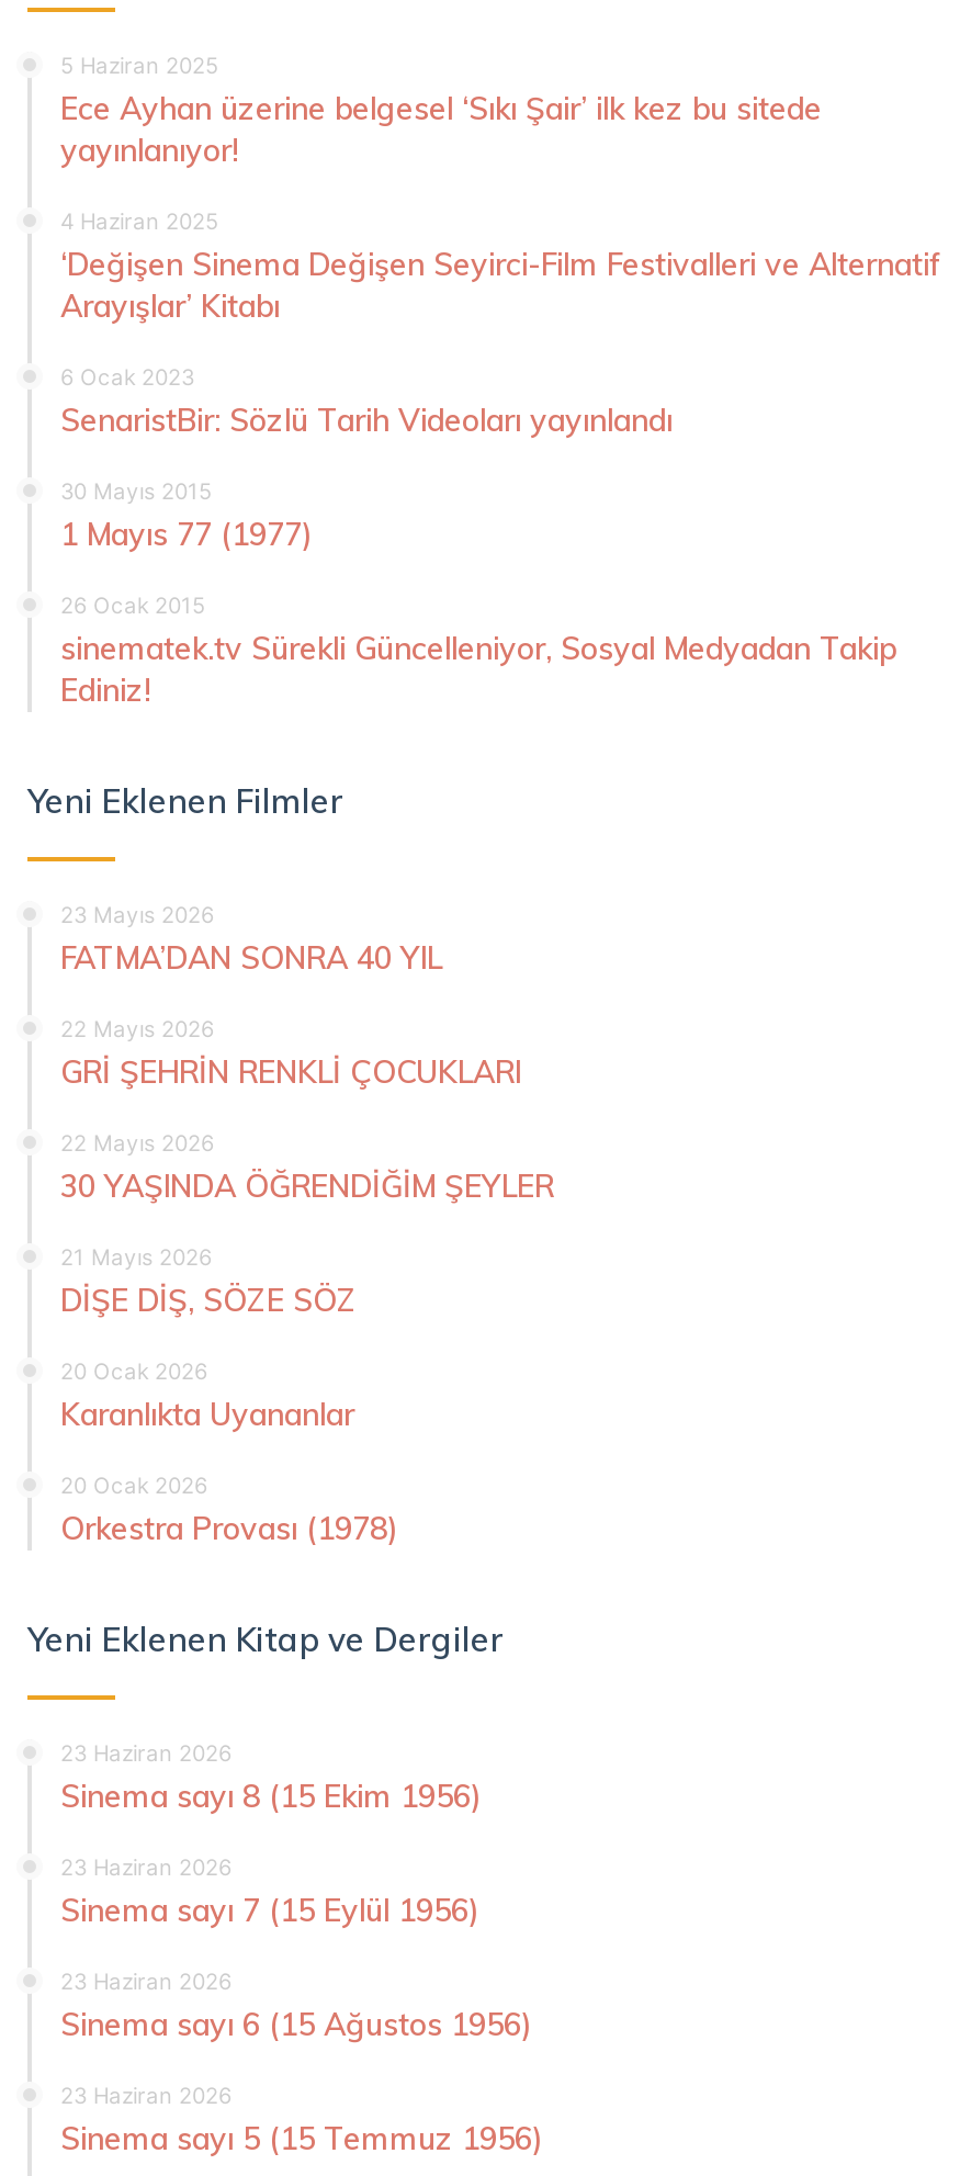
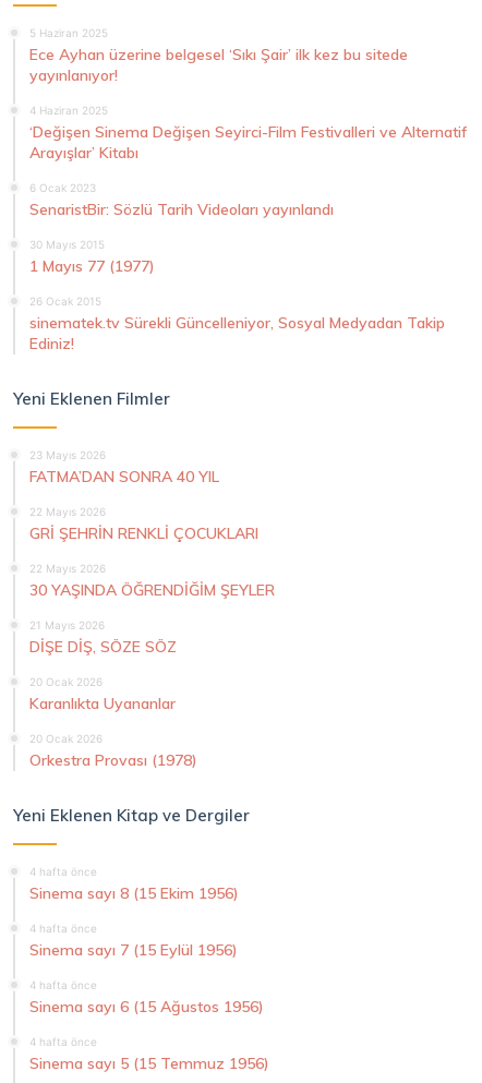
[60,1740,231,1766] 23 Haziran 2026 -> [29,865,97,878] 4 hafta önce
[60,1854,231,1880] 23 Haziran 2026 -> [29,922,97,935] 4 hafta önce
[60,1968,231,1994] 23 Haziran 2026 -> [29,979,97,992] 4 hafta önce
[60,2082,231,2108] 23 Haziran 2026 -> [29,1035,97,1048] 4 hafta önce

